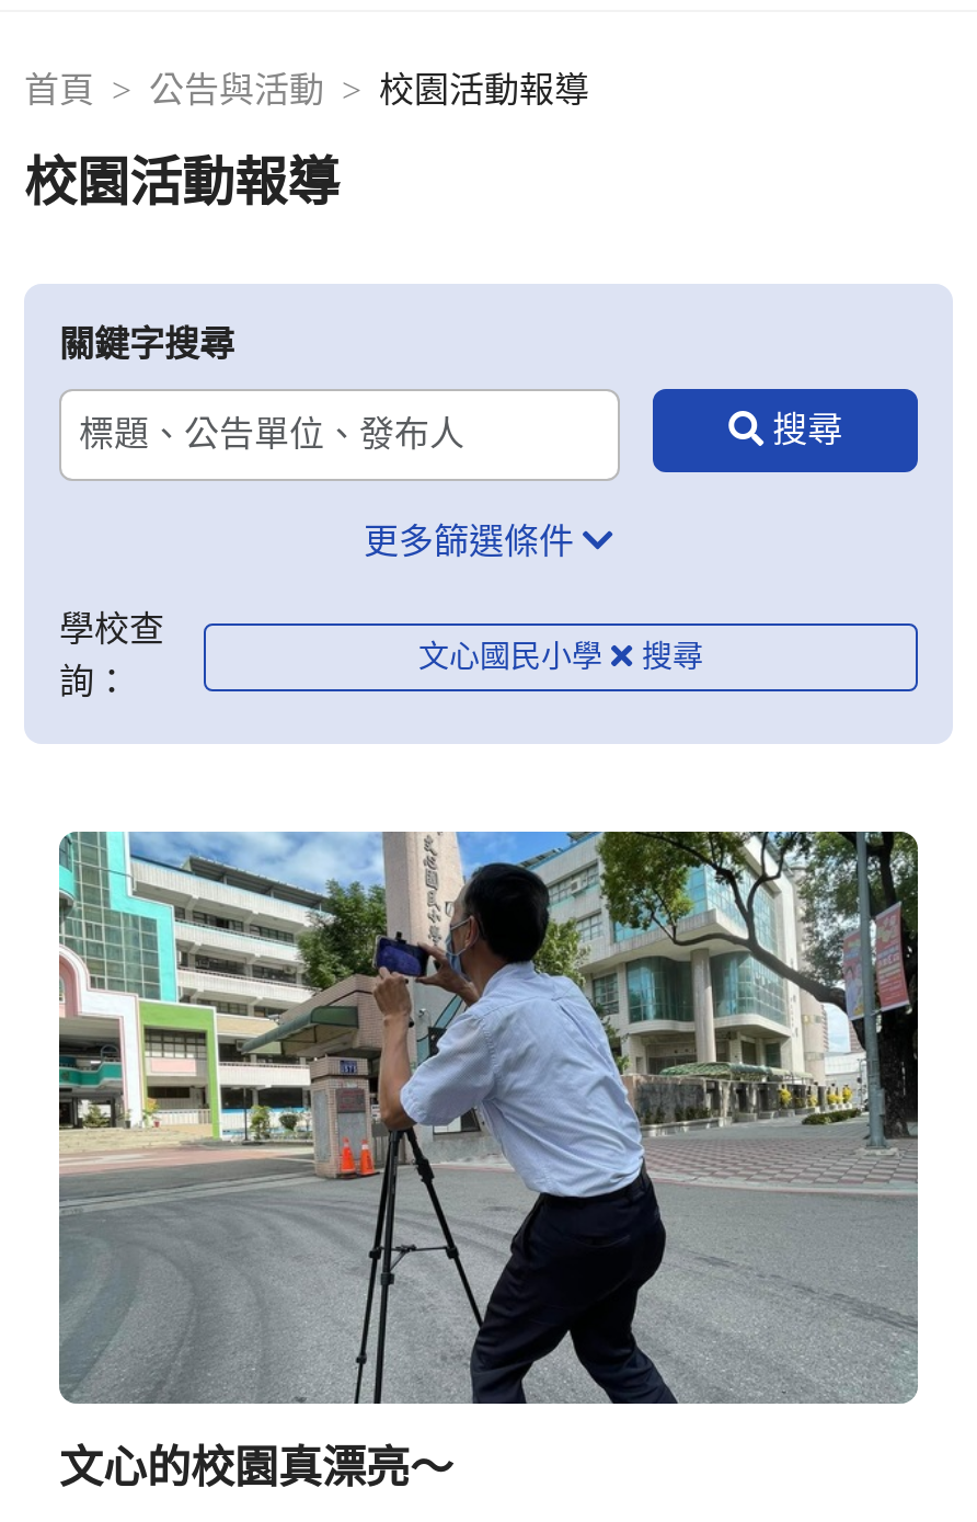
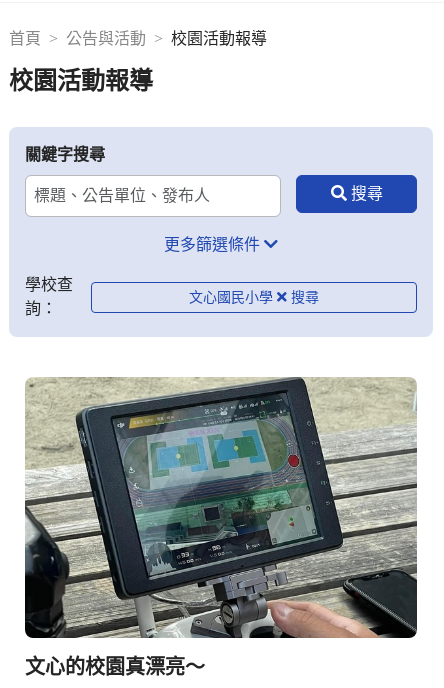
[57,829,920,1404] [image] -> [24,377,418,638] [image]

